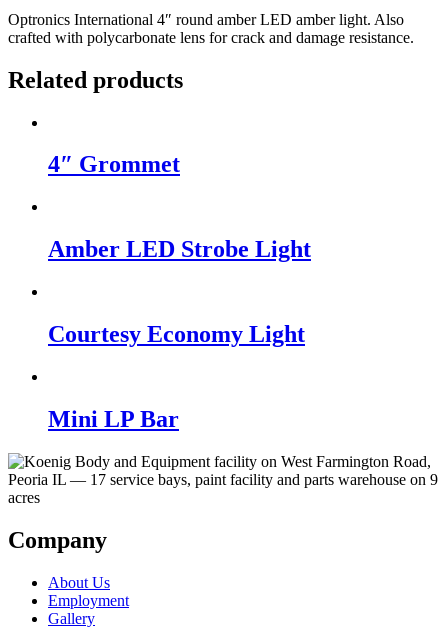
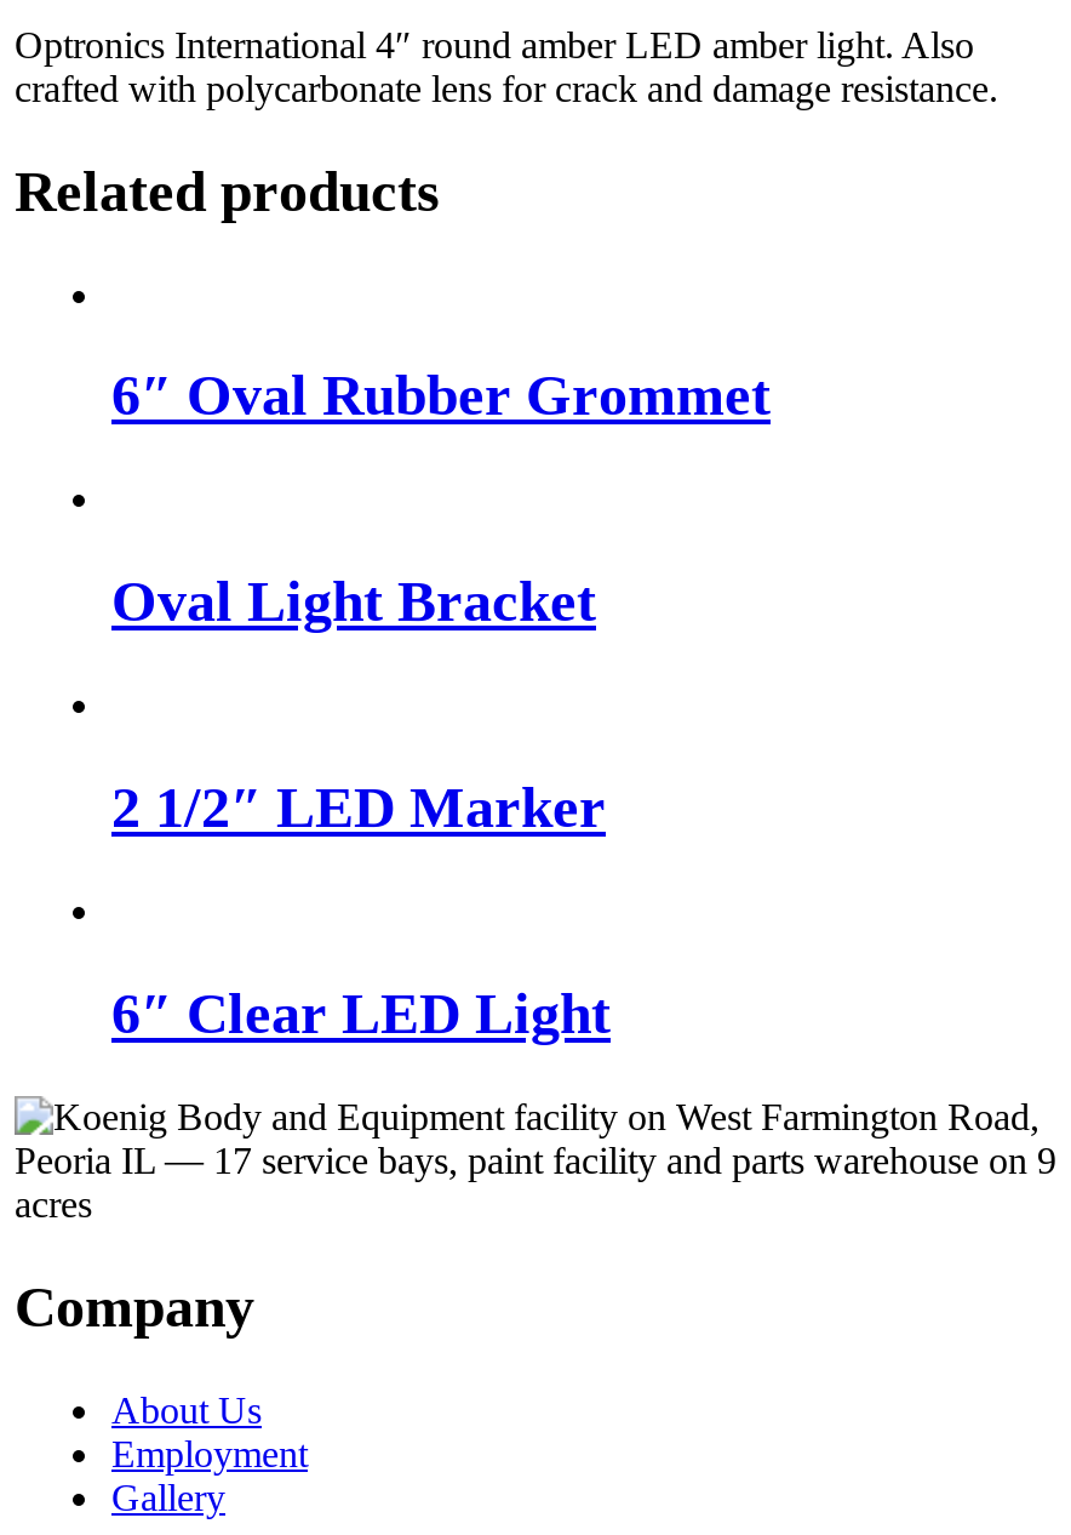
[48,151,180,177] 4″ Grommet -> [111,365,771,428] 6″ Oval Rubber Grommet
[48,236,311,262] Amber LED Strobe Light -> [111,571,596,634] Oval Light Bracket
[48,321,305,347] Courtesy Economy Light -> [111,776,606,839] 2 1/2″ LED Marker
[48,406,179,432] Mini LP Bar -> [111,982,611,1045] 6″ Clear LED Light

